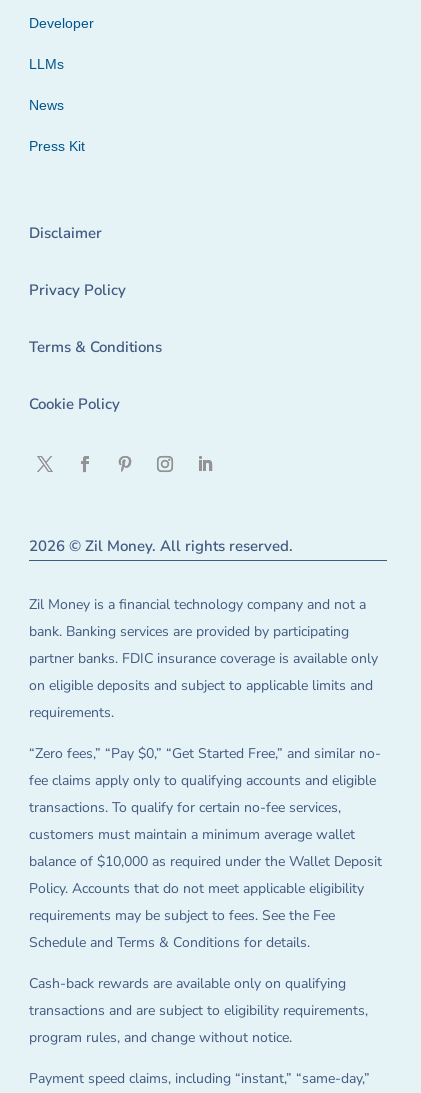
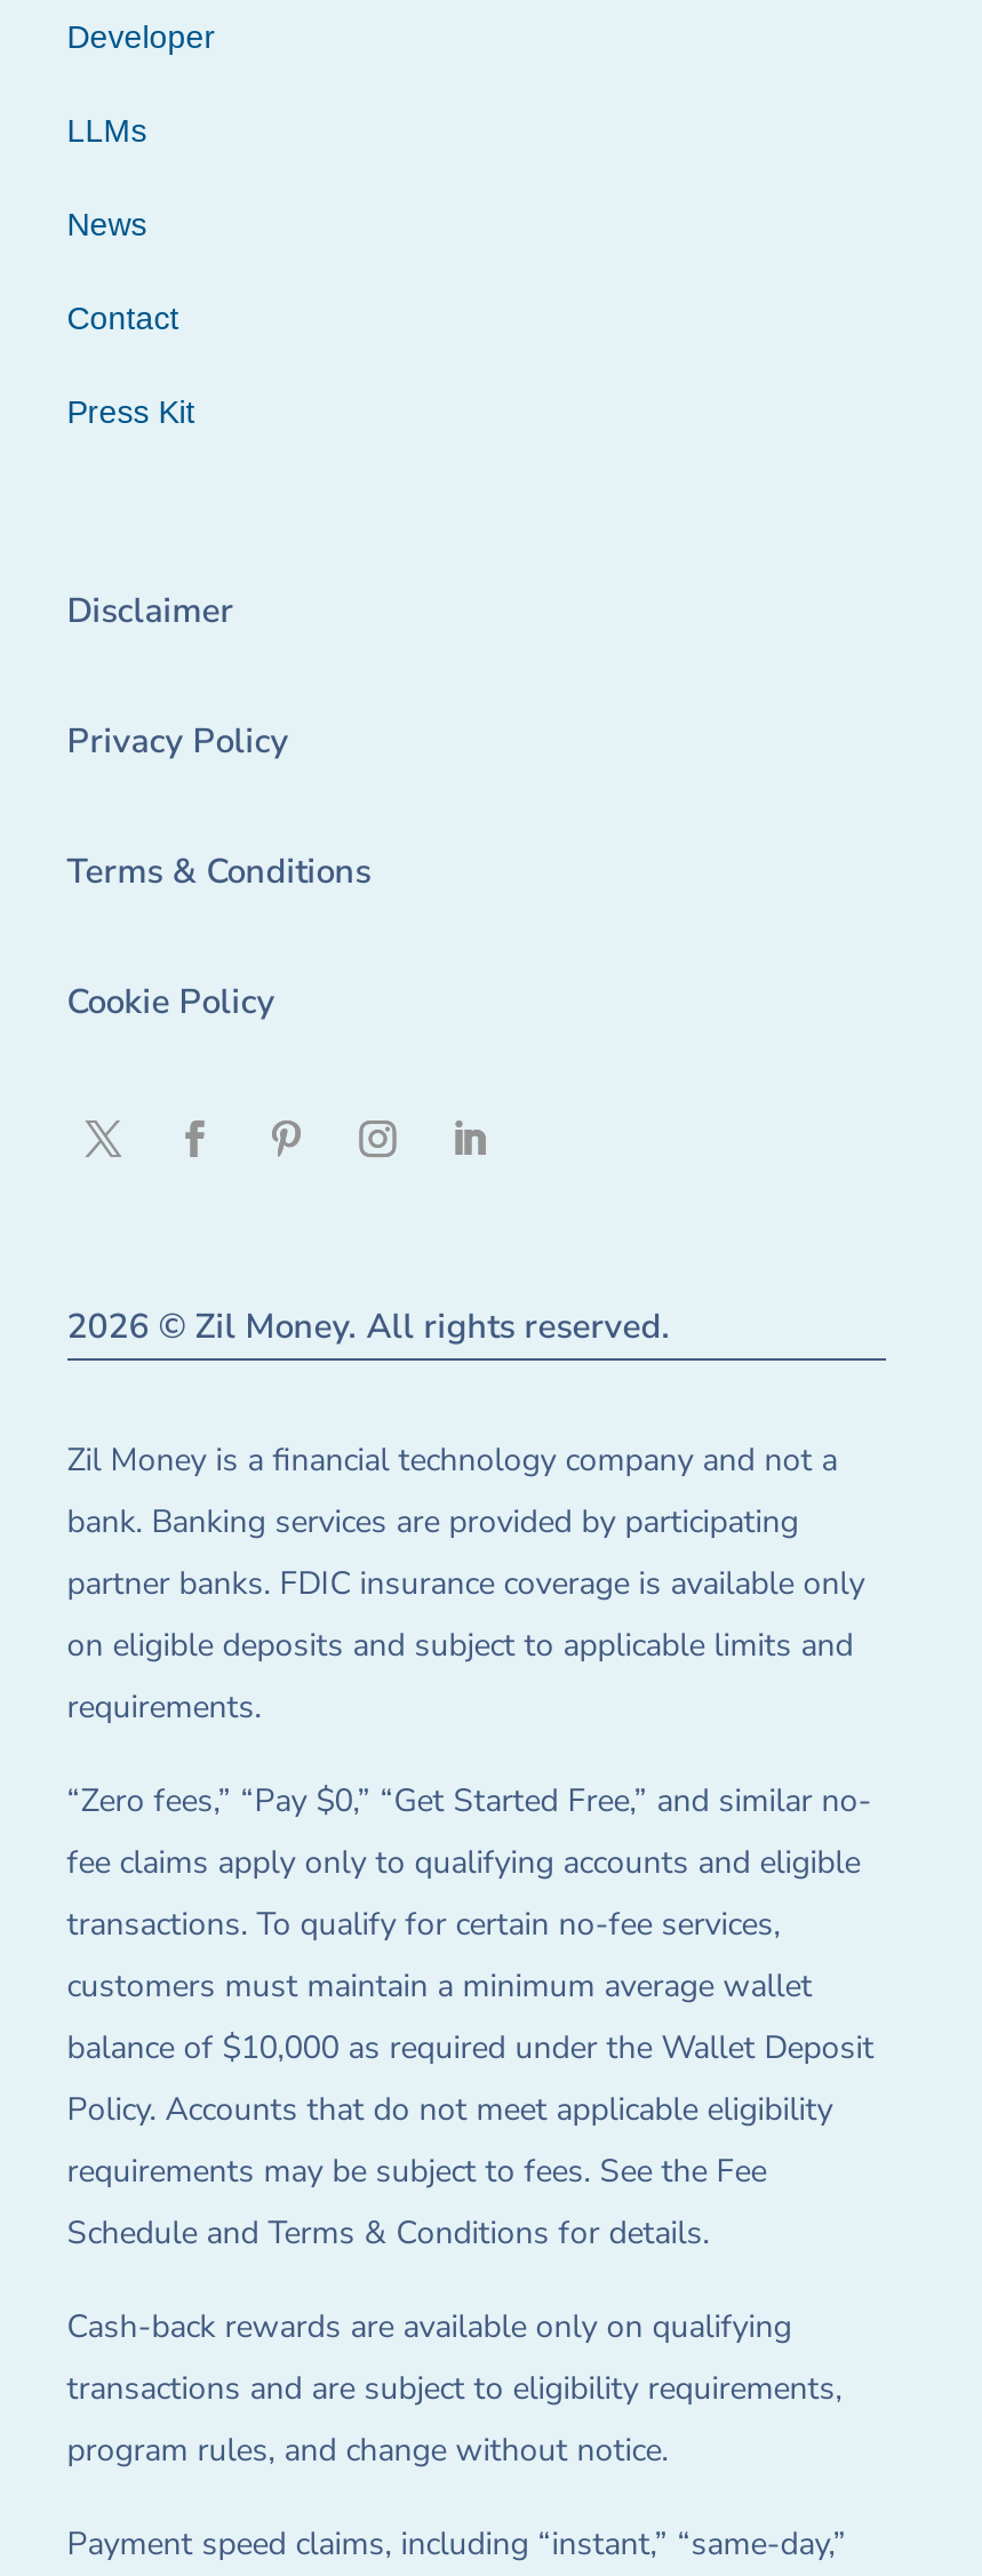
none -> [67,299,179,335] Contact

